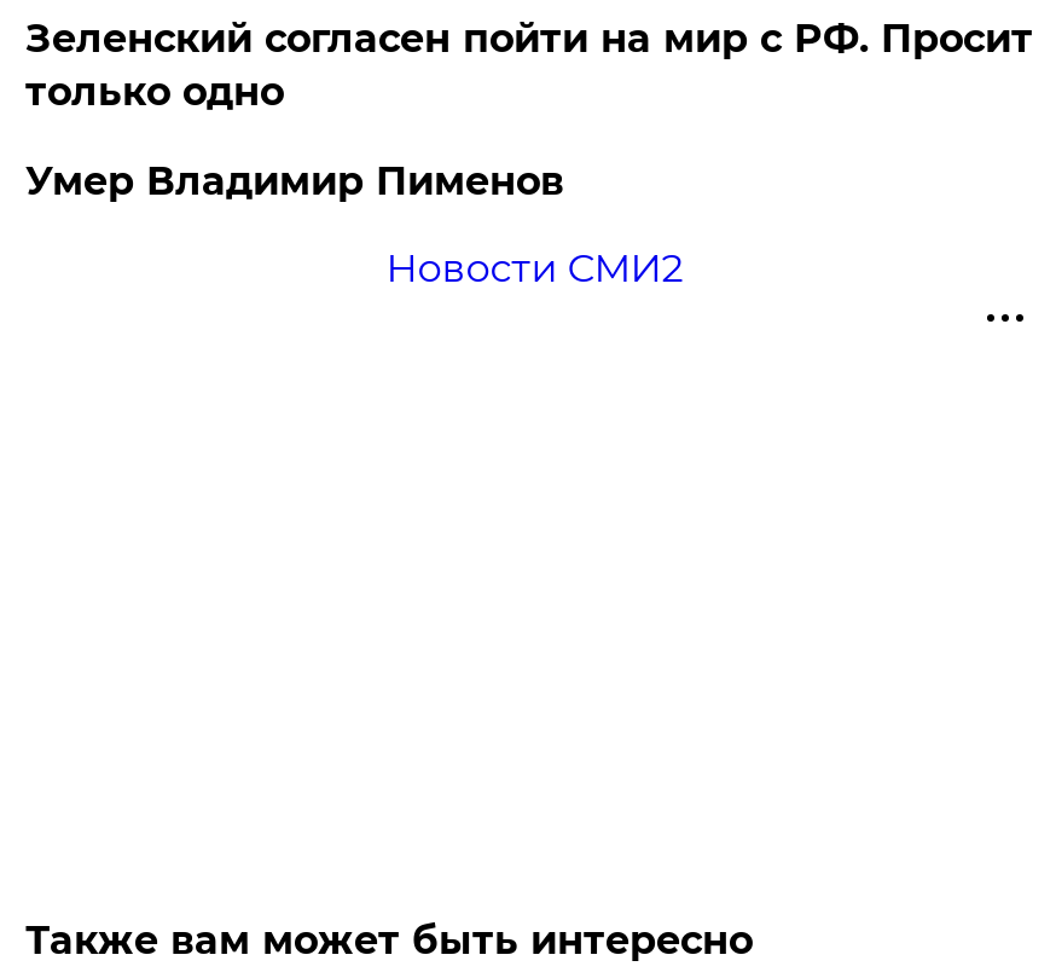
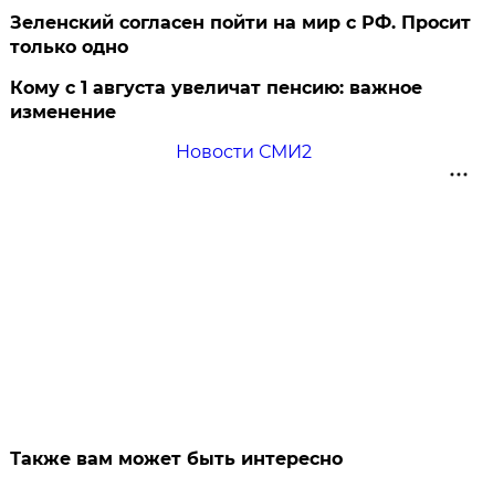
[25,158,564,204] Умер Владимир Пименов -> [10,77,423,123] Кому с 1 августа увеличат пенсию: важное | изменение

